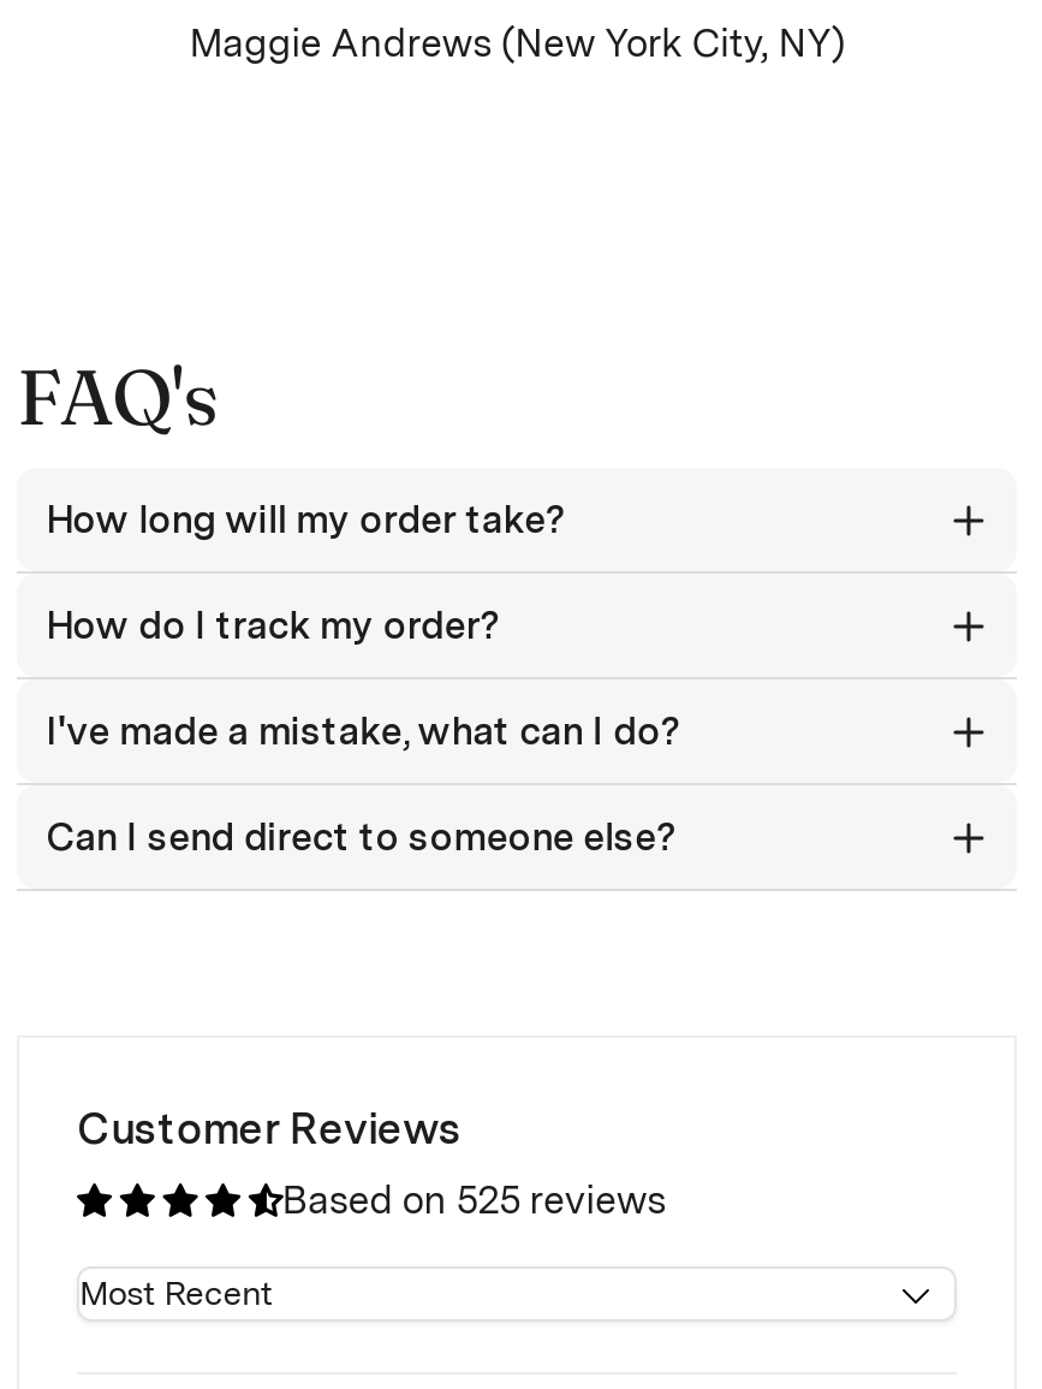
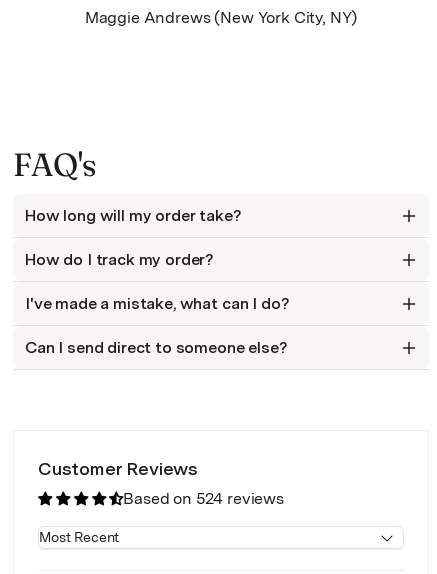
[282,1179,666,1224] Based on 525 reviews -> [123,489,284,508] Based on 524 reviews

